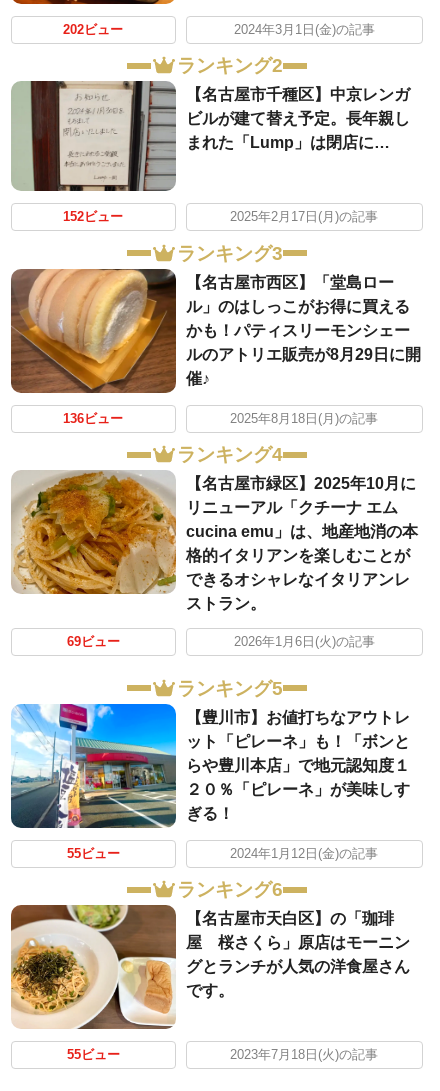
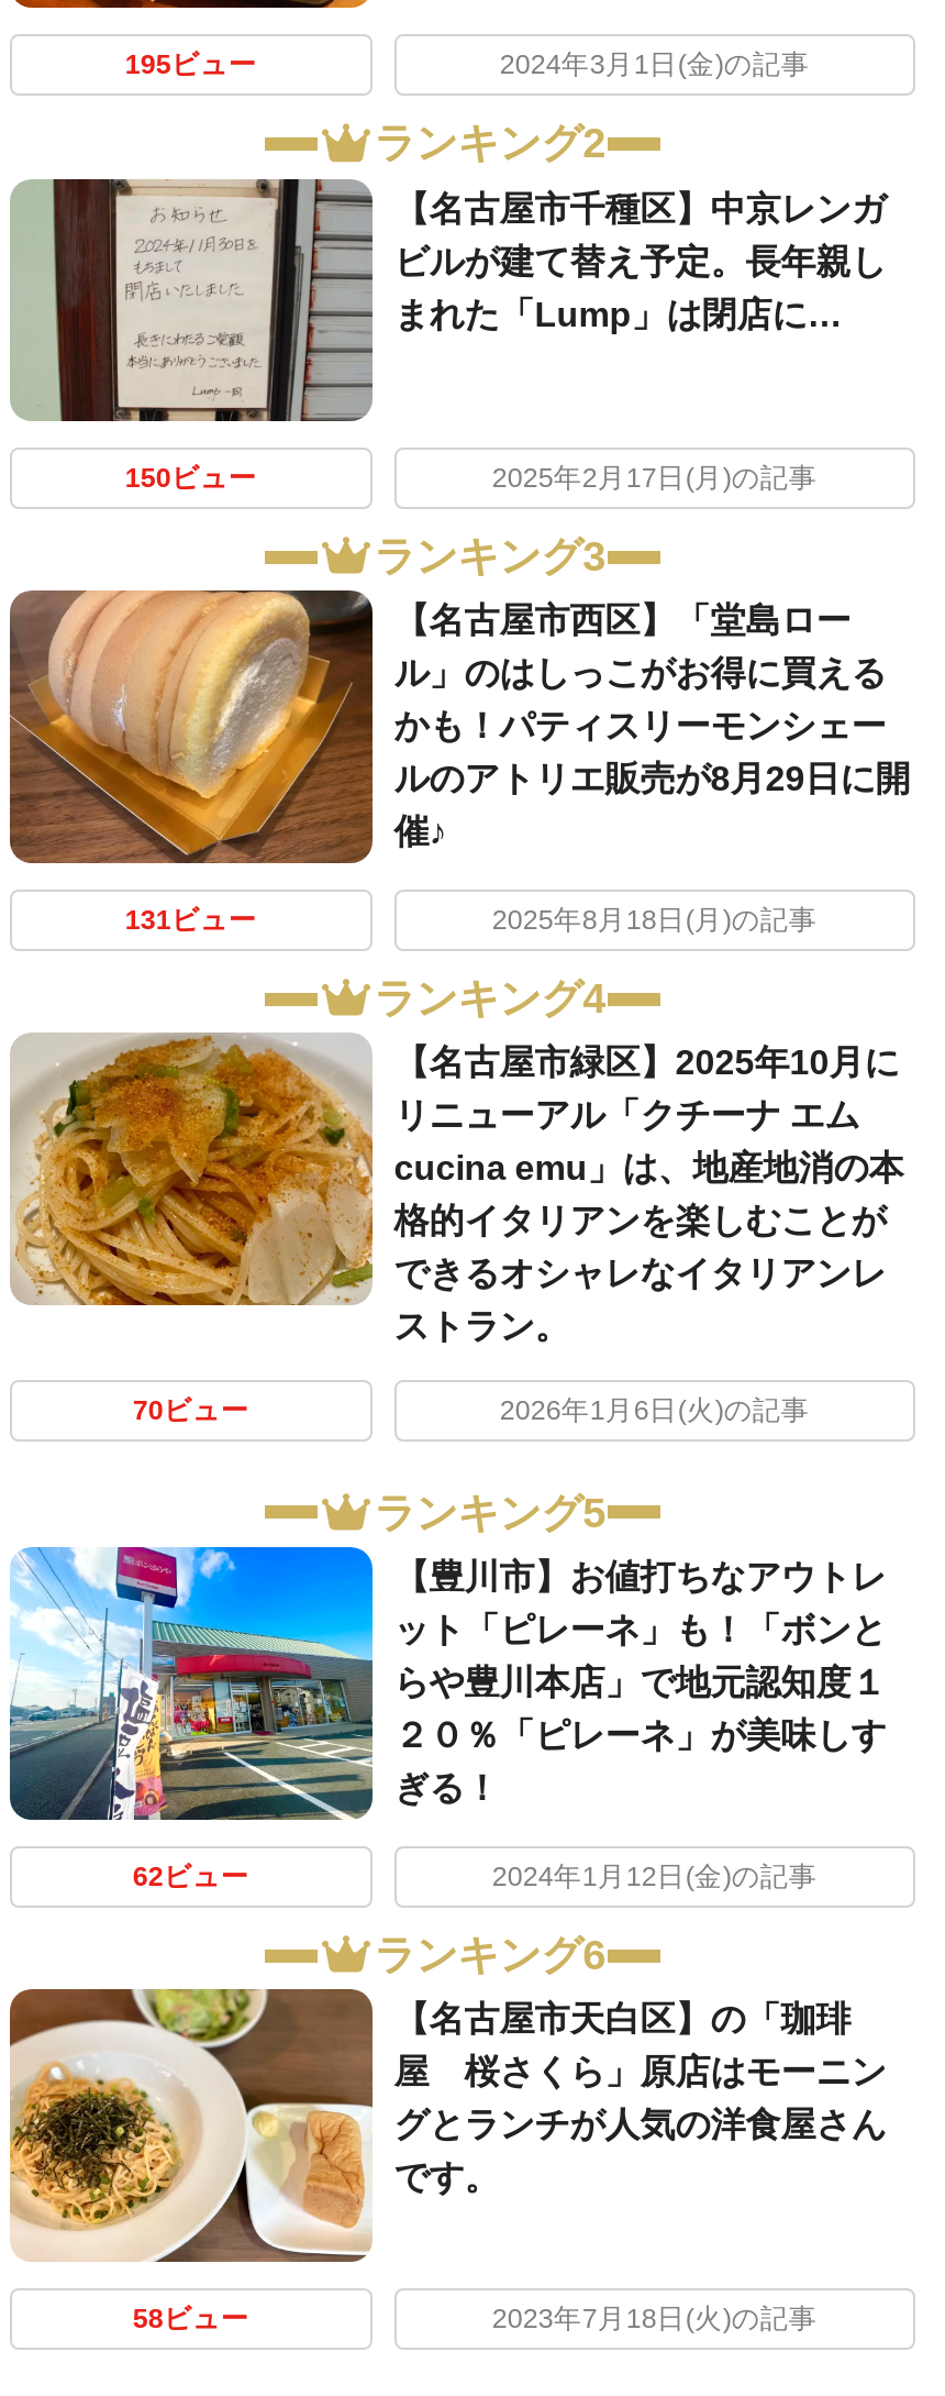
[63,22,123,36] 202ビュー -> [125,49,257,80] 195ビュー
[63,210,123,224] 152ビュー -> [125,463,257,494] 150ビュー
[63,412,123,426] 136ビュー -> [125,905,257,936] 131ビュー
[67,635,120,649] 69ビュー -> [133,1397,249,1427] 70ビュー
[67,846,120,860] 55ビュー -> [133,1861,249,1892] 62ビュー
[67,1048,120,1062] 55ビュー -> [133,2303,249,2334] 58ビュー

